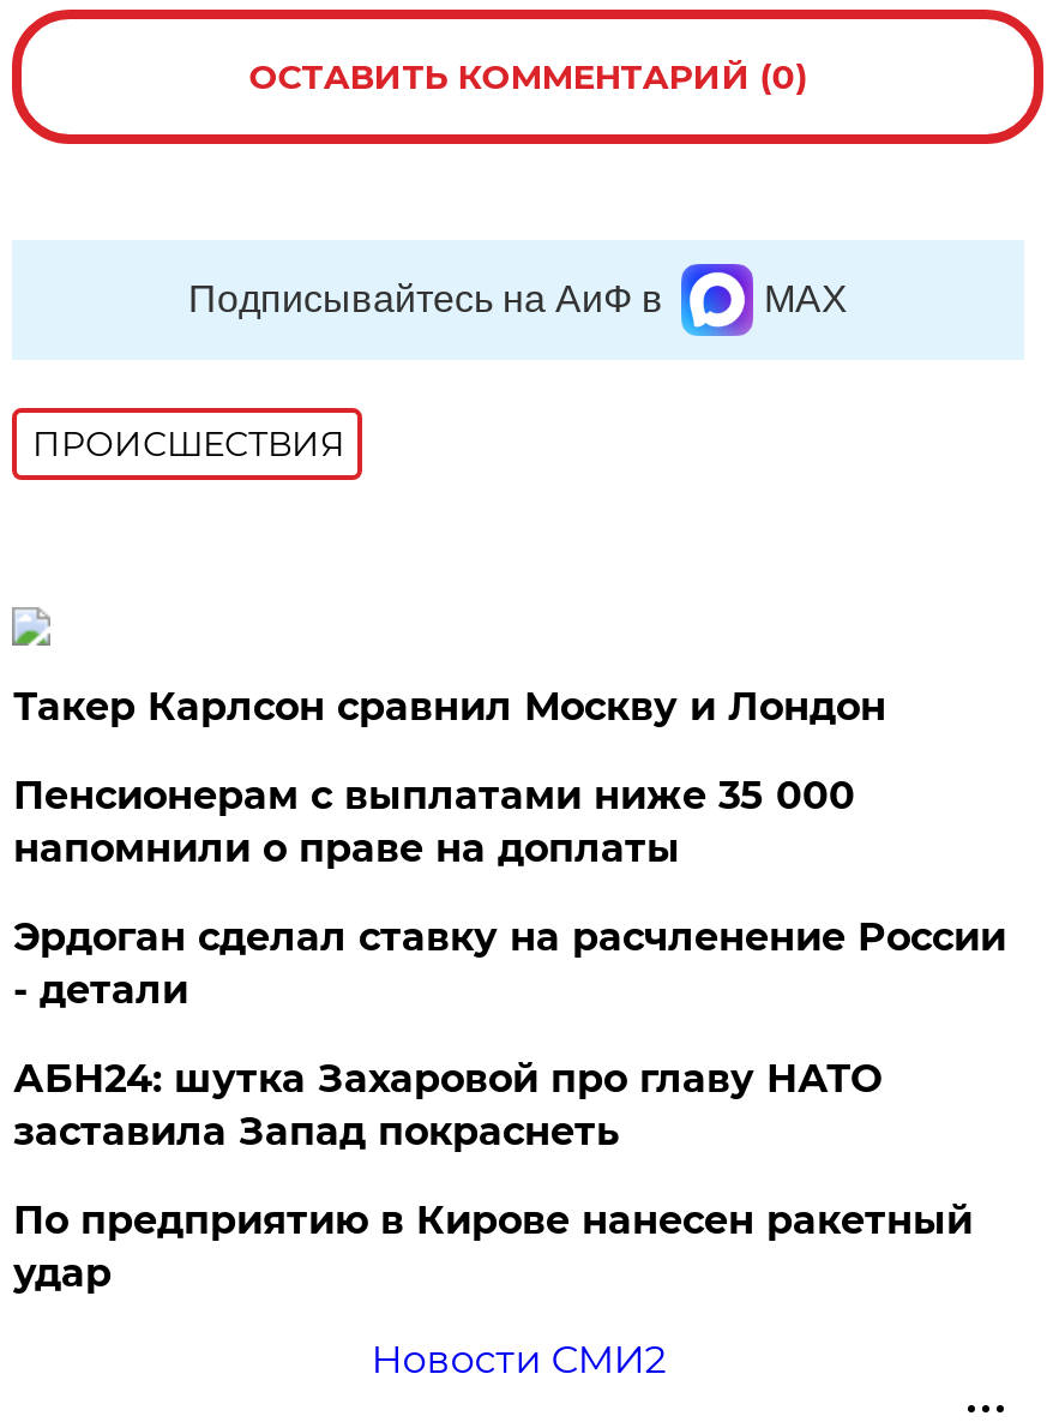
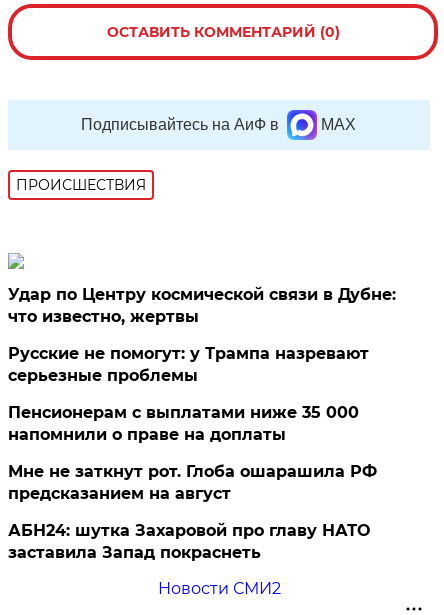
[13,684,886,730] Такер Карлсон сравнил Москву и Лондон -> [8,285,396,385] Удар по Центру космической связи в Дубне: | что известно, жертвы | Русские не помогут: у Трампа назревают | серьезные проблемы
moved [13,773,855,872] -> [8,403,359,444]: Пенсионерам с выплатами ниже 35 000 | напомнили о праве на доплаты
[13,915,1006,1013] Эрдоган сделал ставку на расчленение России | - детали -> [8,462,377,503] Мне не заткнут рот. Глоба ошарашила РФ | предсказанием на август
moved [13,1056,881,1155] -> [8,521,370,562]: АБН24: шутка Захаровой про главу НАТО | заставила Запад покраснеть
[13,1198,972,1296] По предприятию в Кирове нанесен ракетный | удар -> none

